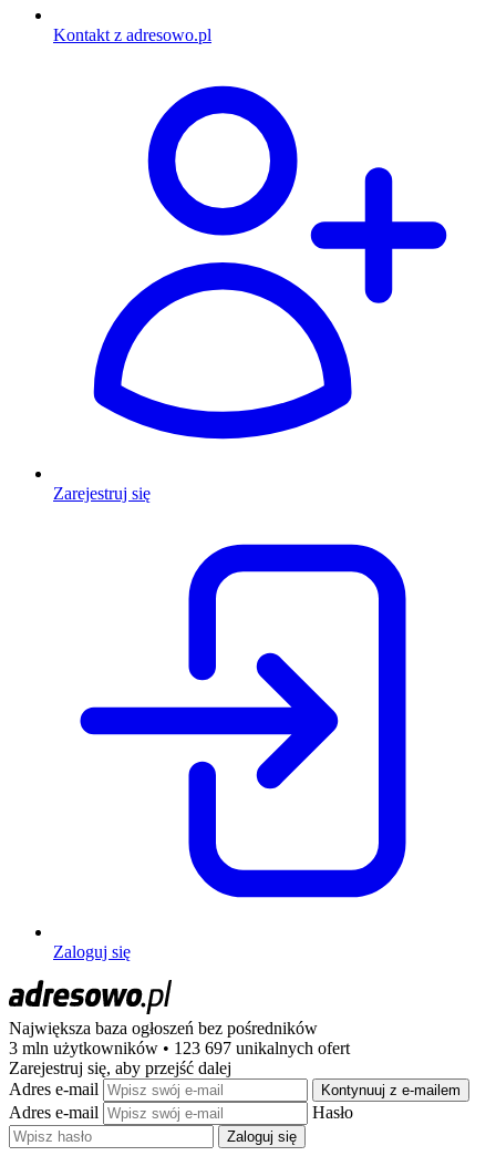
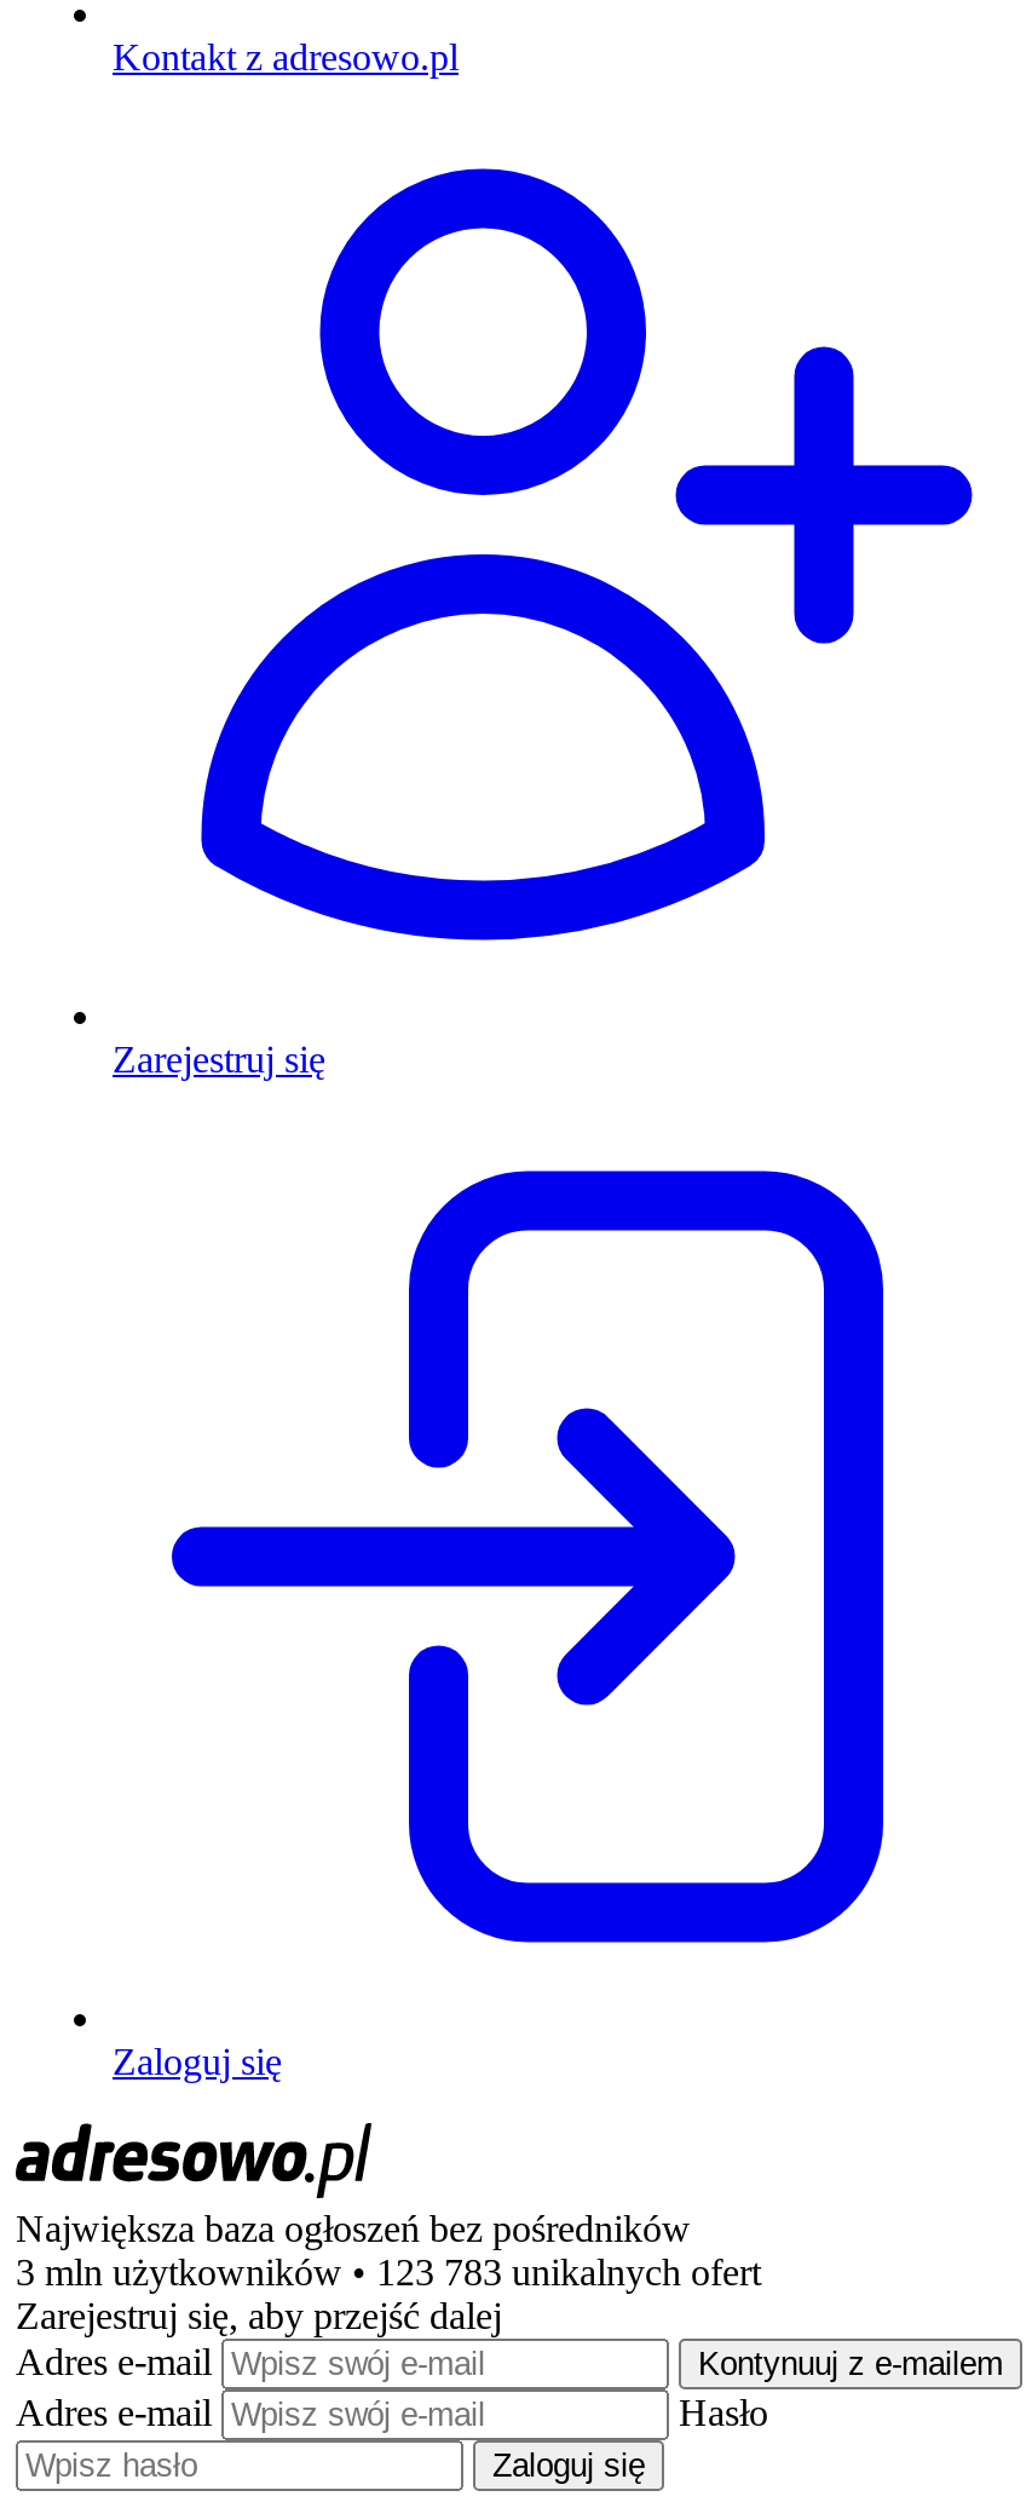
[9,1038,350,1057] 3 mln użytkowników • 123 697 unikalnych ofert -> [16,2251,761,2292] 3 mln użytkowników • 123 783 unikalnych ofert

